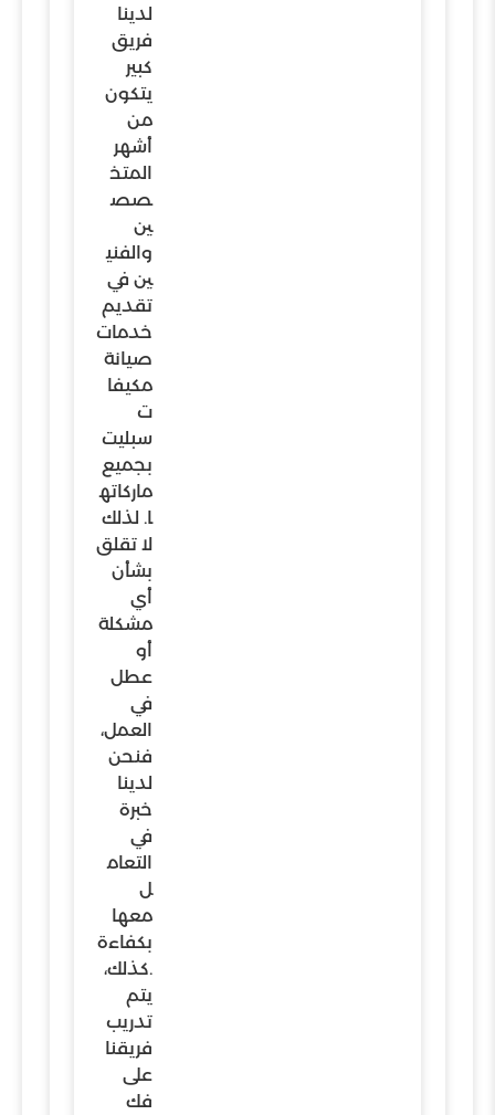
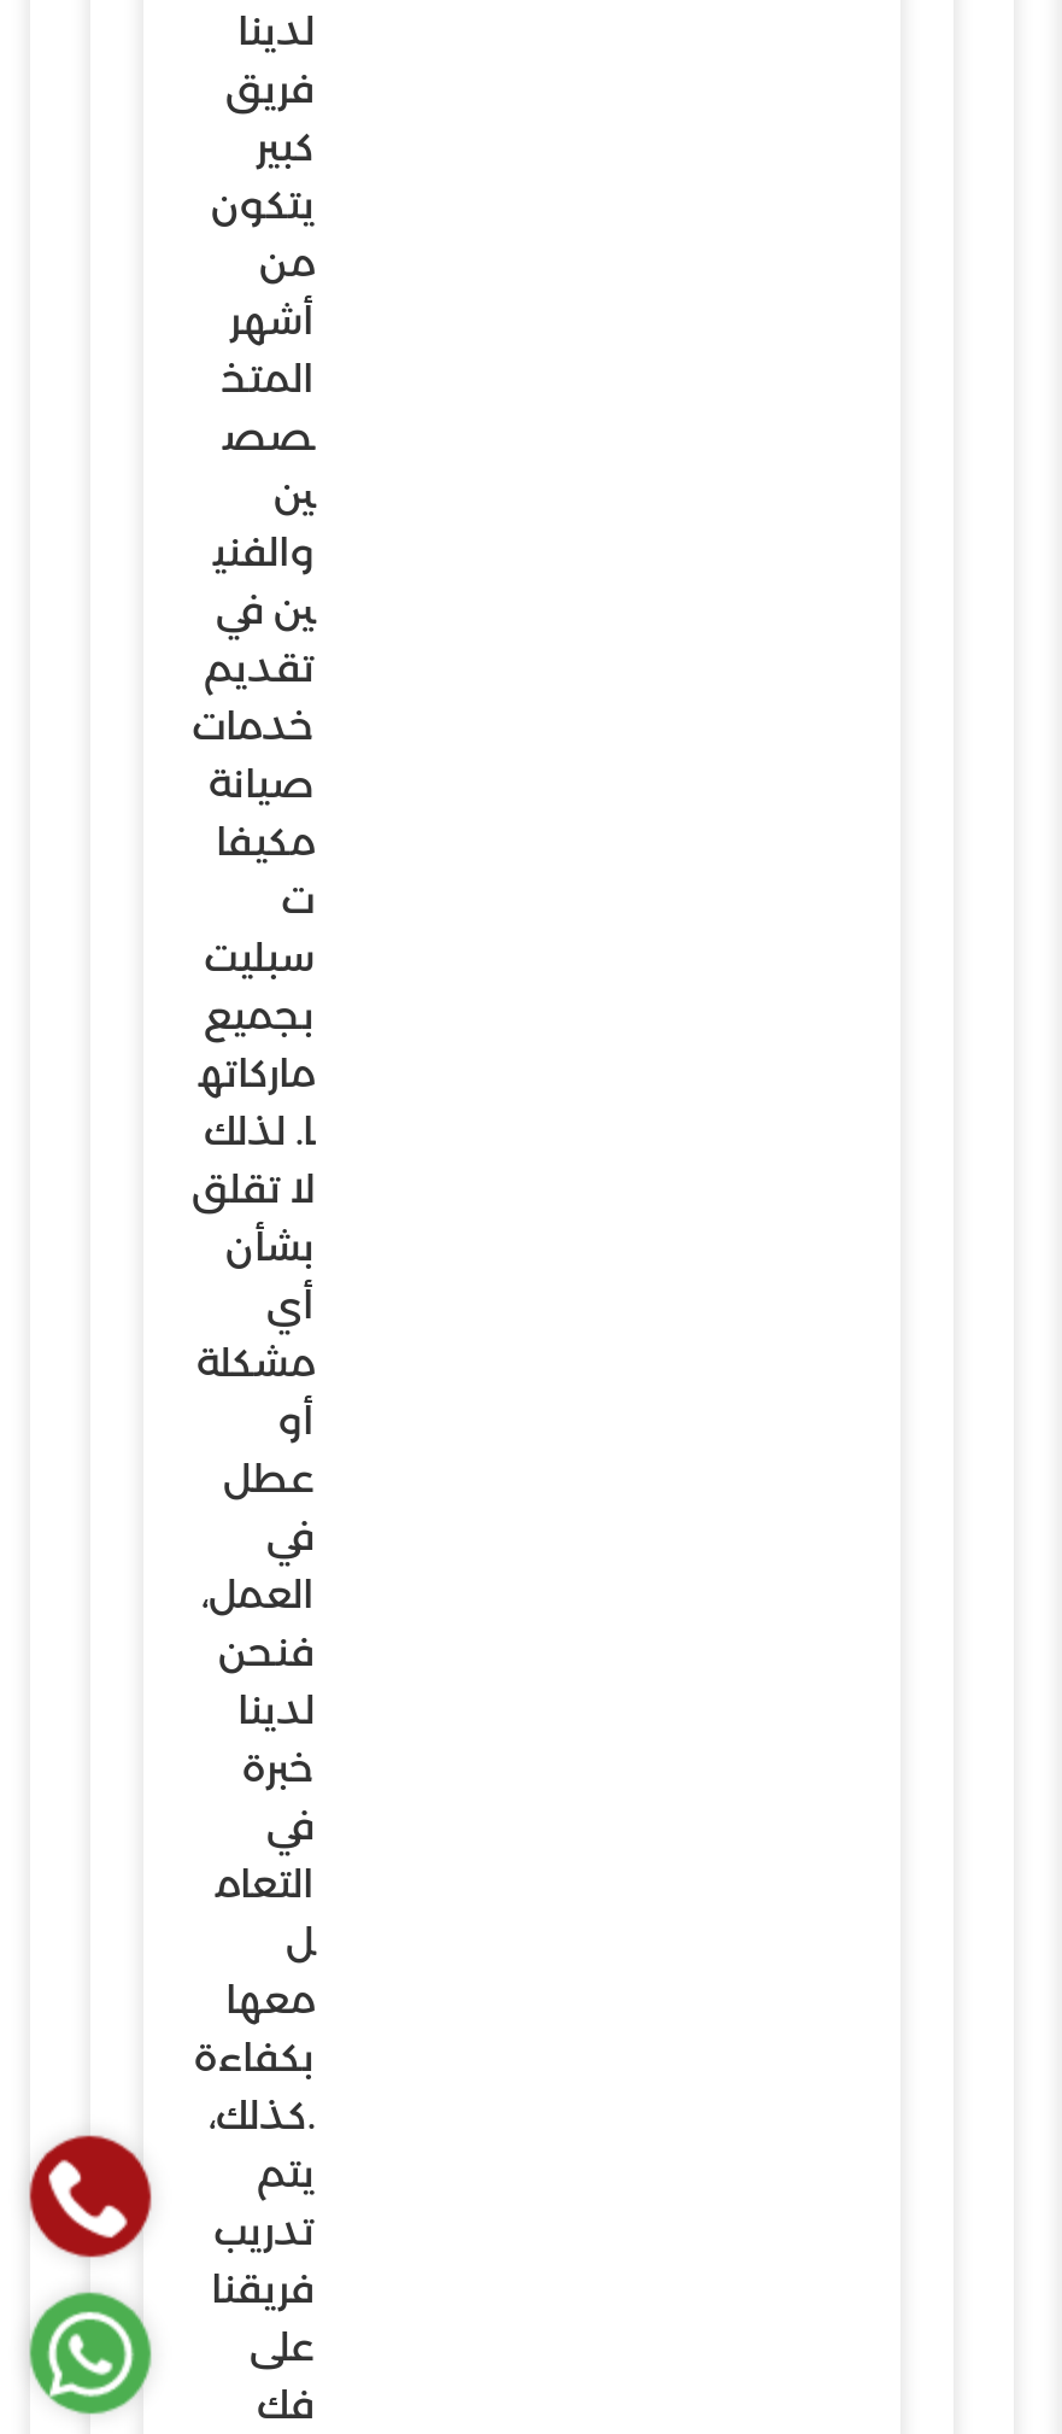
none -> [25,2132,156,2260] [image]
none -> [25,2289,156,2417] [image]

